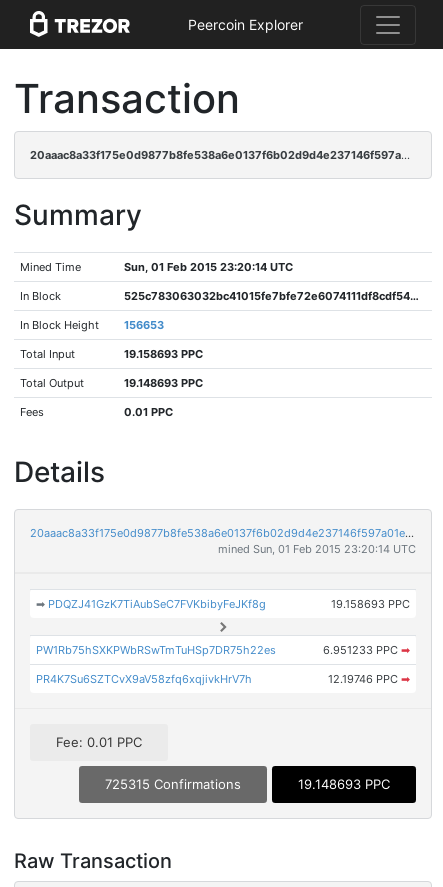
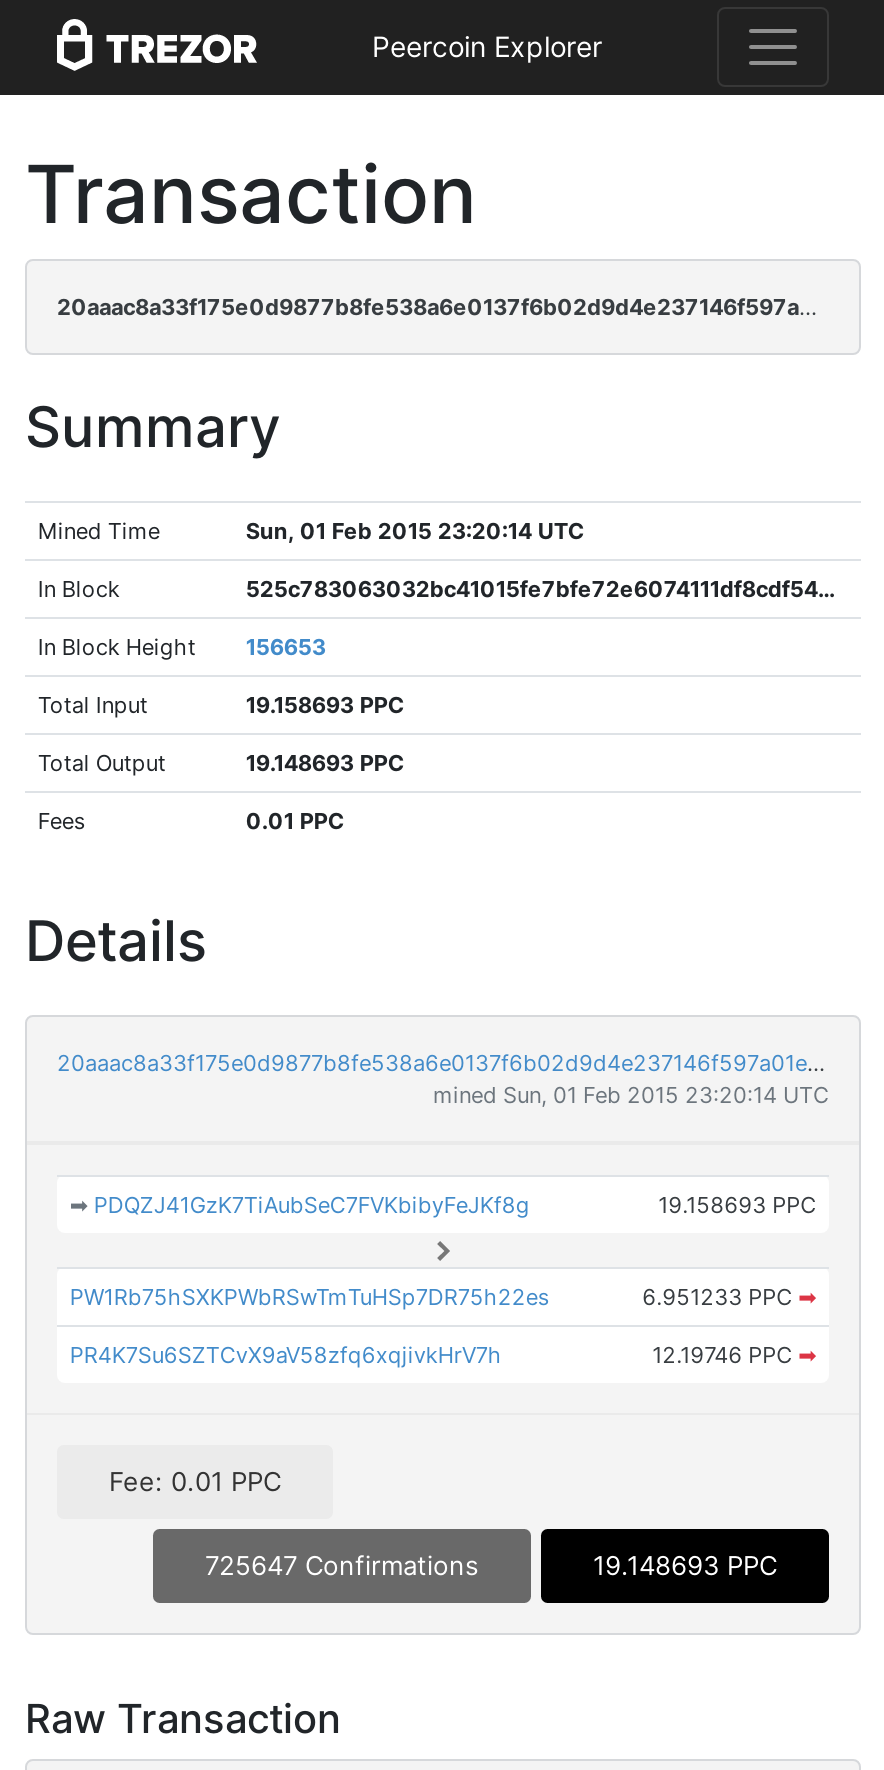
[105,776,241,792] 725315 Confirmations -> [205,1550,479,1582] 725647 Confirmations

